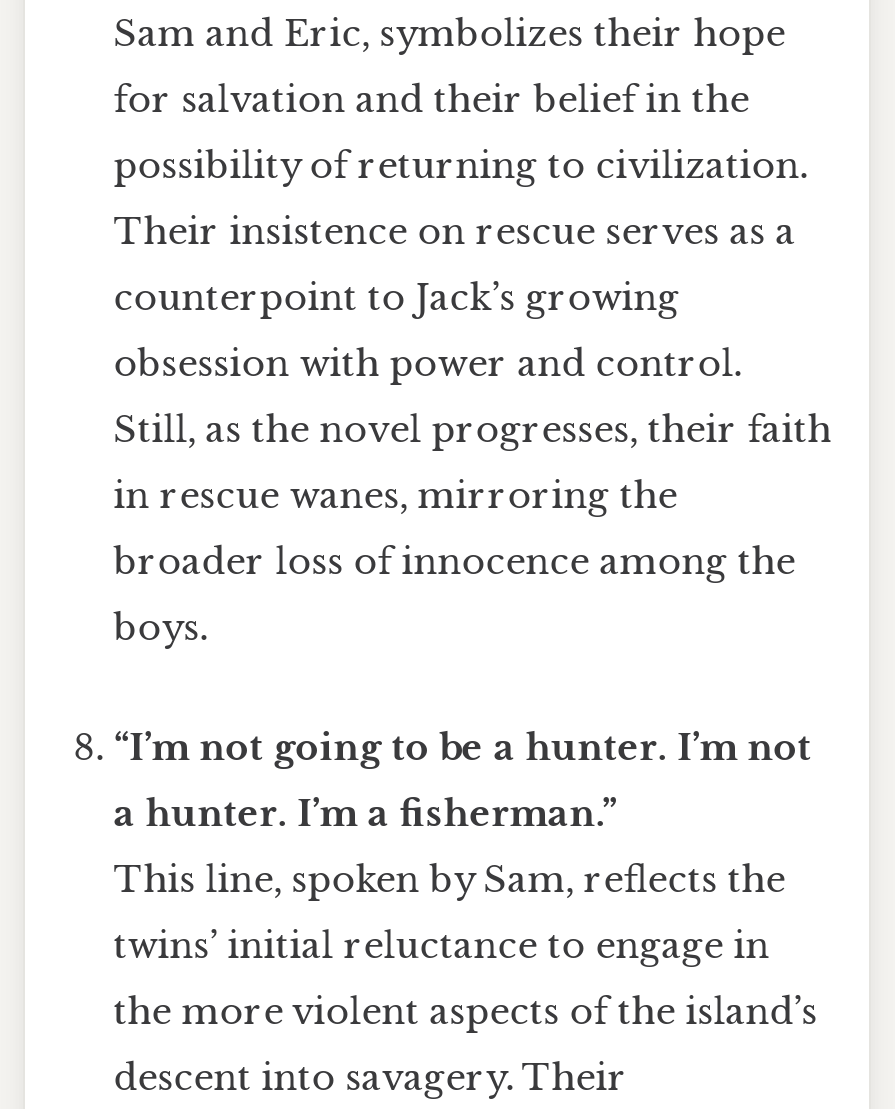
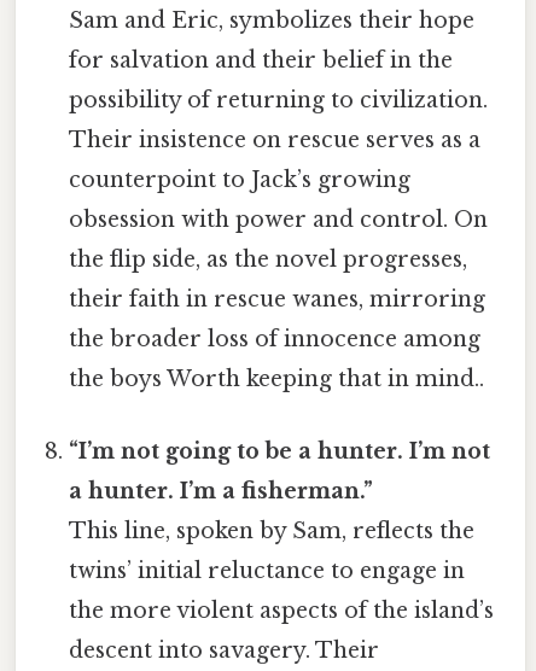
[113,343,741,387] obsession with power and control. -> [69,207,488,233] obsession with power and control. On
[113,409,831,453] Still, as the novel progresses, their faith -> [69,247,467,273] the flip side, as the novel progresses,
[113,475,677,519] in rescue wanes, mirroring the -> [69,286,486,313] their faith in rescue wanes, mirroring
[113,541,795,585] broader loss of innocence among the -> [69,326,481,353] the broader loss of innocence among
[113,607,207,651] boys. -> [69,366,484,393] the boys Worth keeping that in mind..

